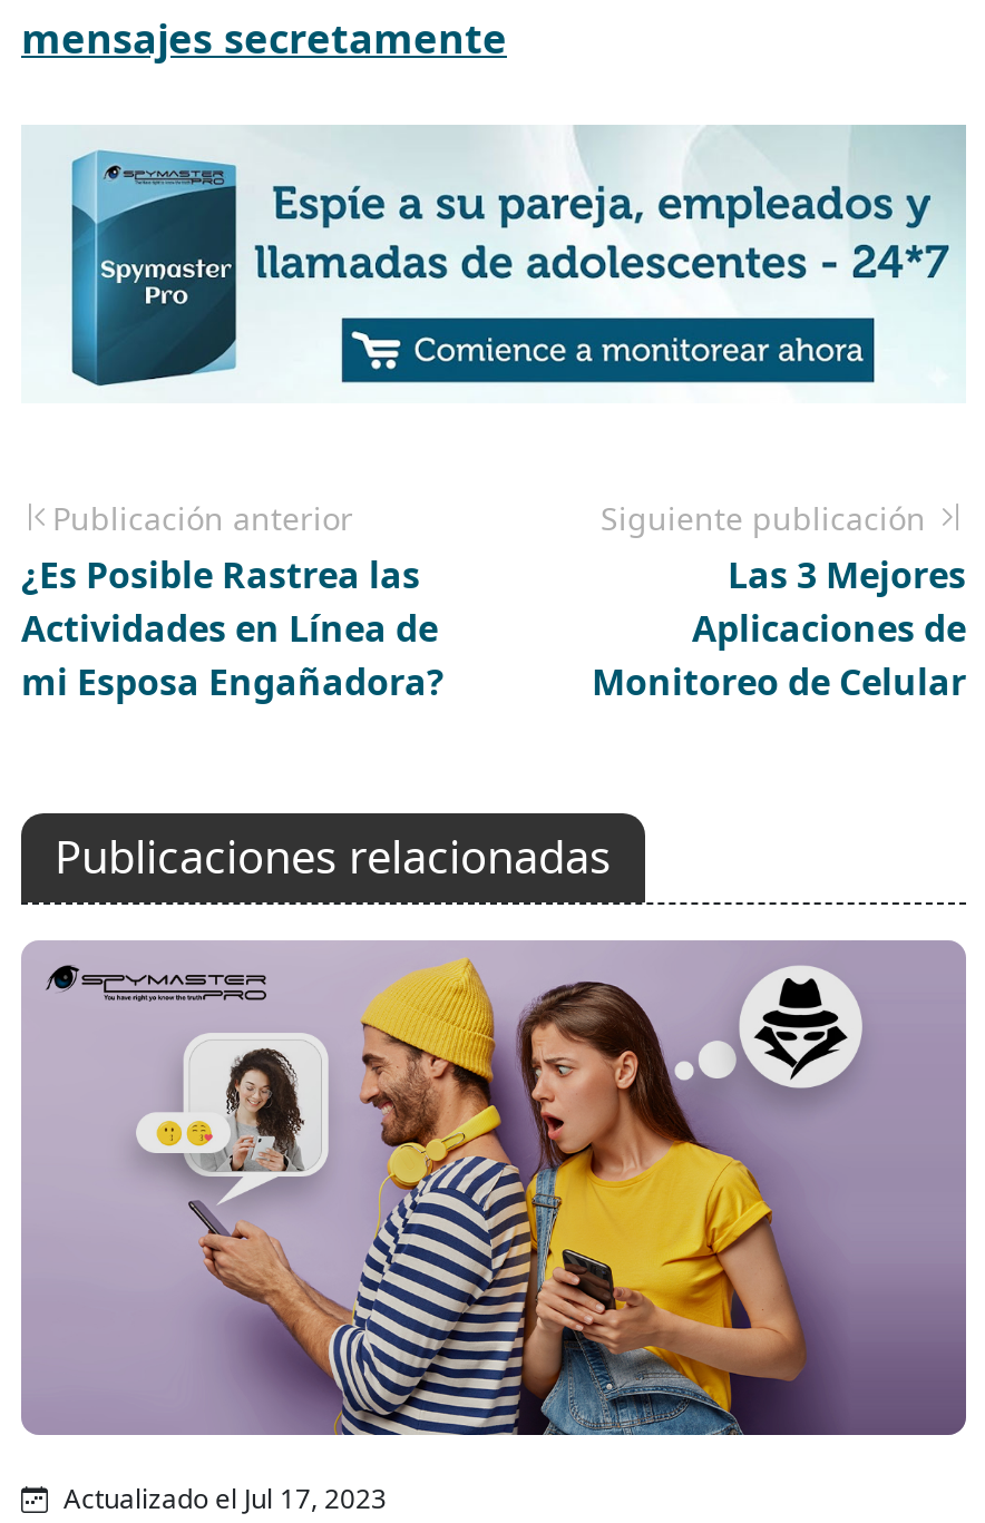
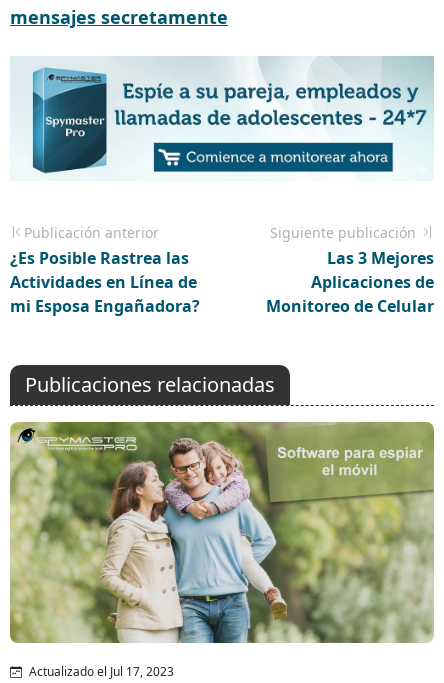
[21,940,968,1437] [image] -> [9,421,435,644] [image]

